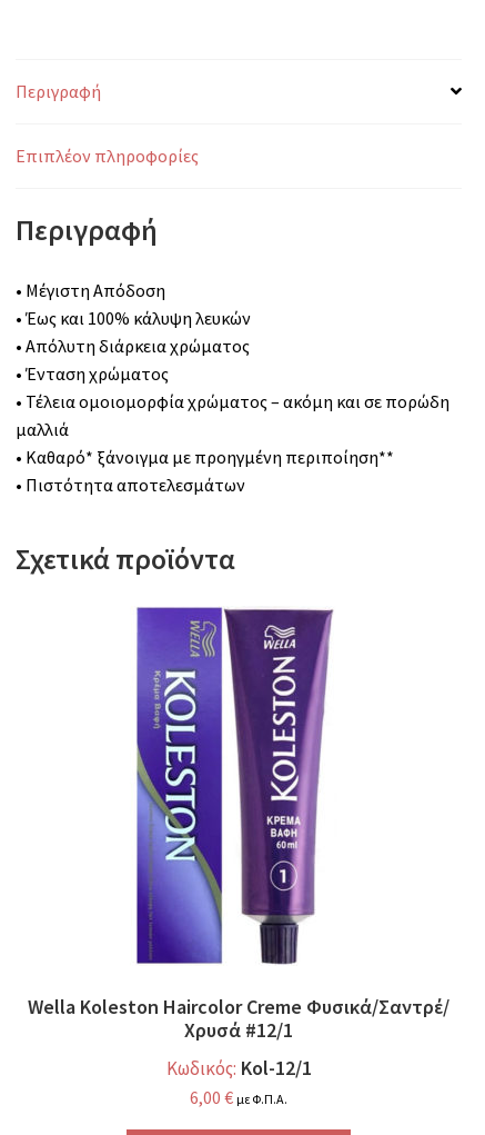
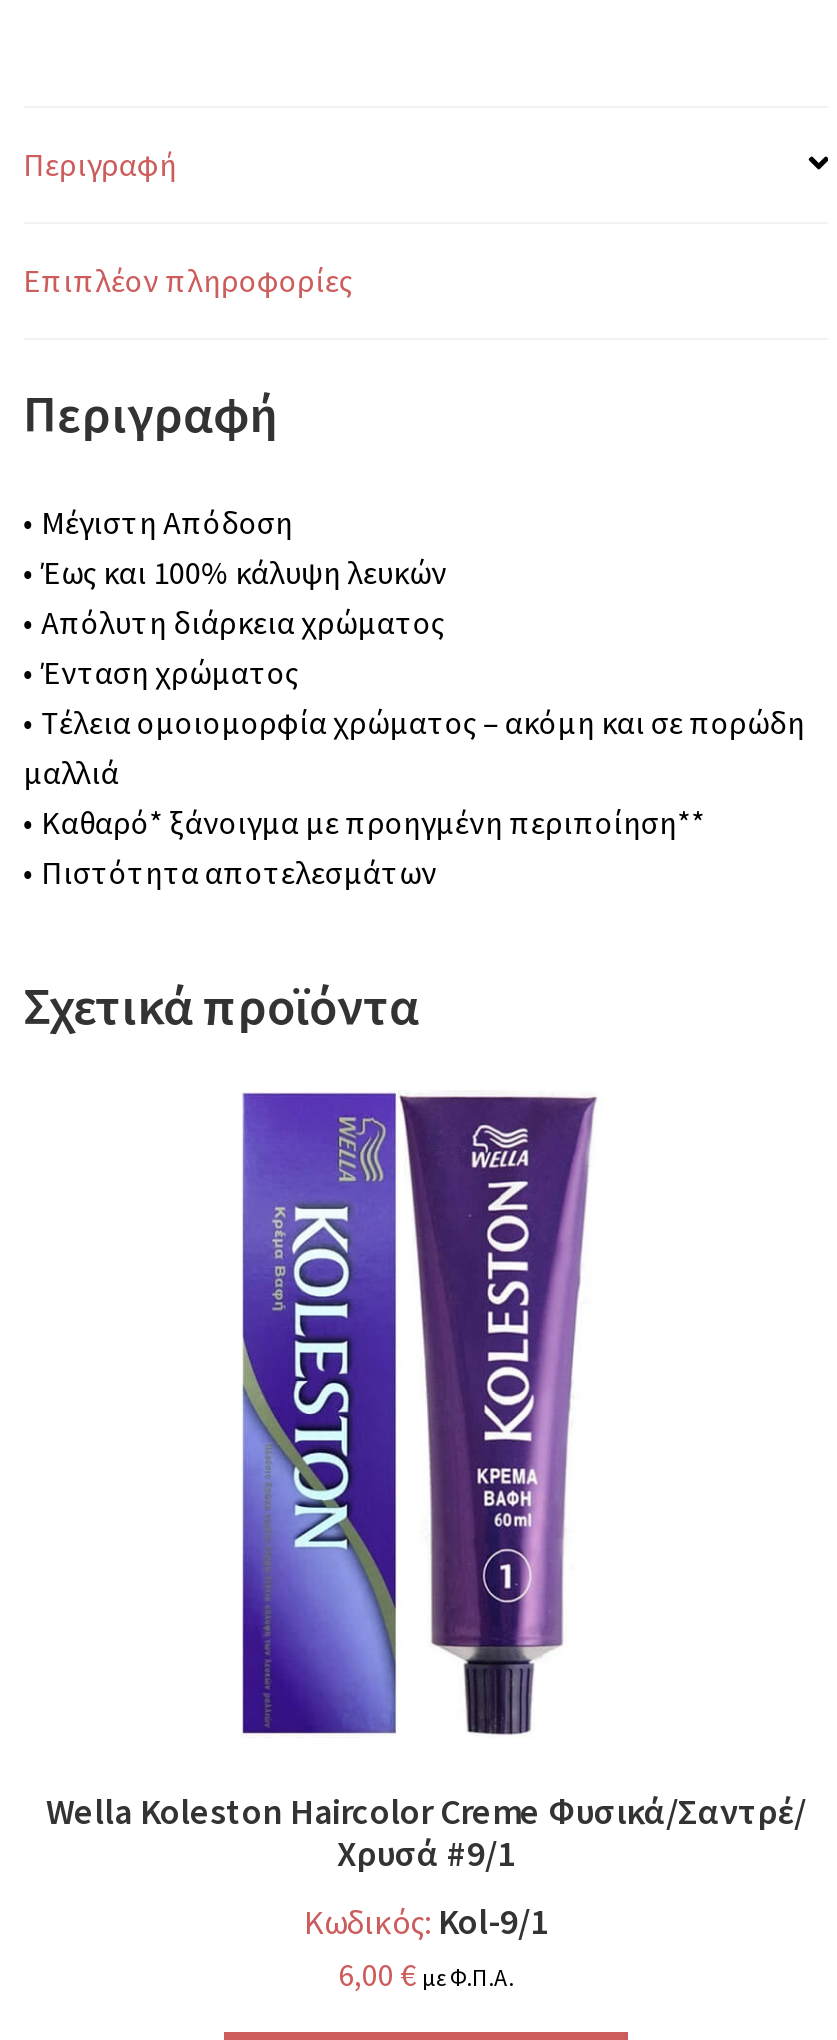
[184,1017,293,1042] Χρυσά #12/1 -> [337,1829,515,1875] Χρυσά #9/1
[166,1055,311,1081] Κωδικός: Kol-12/1 -> [304,1899,548,1945] Κωδικός: Kol-9/1

